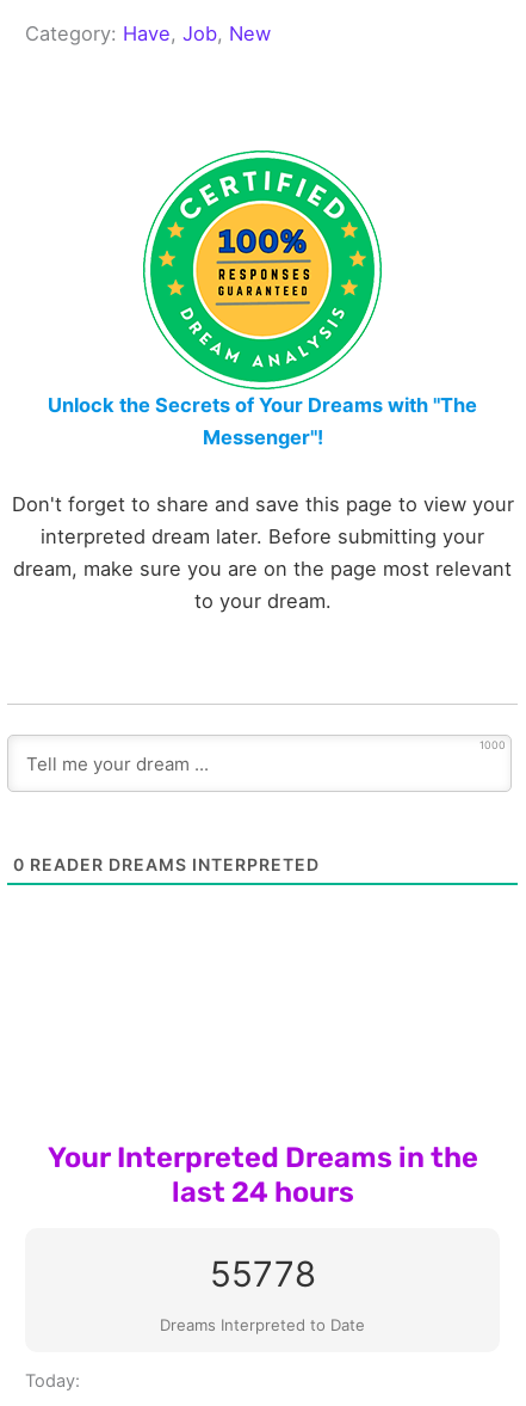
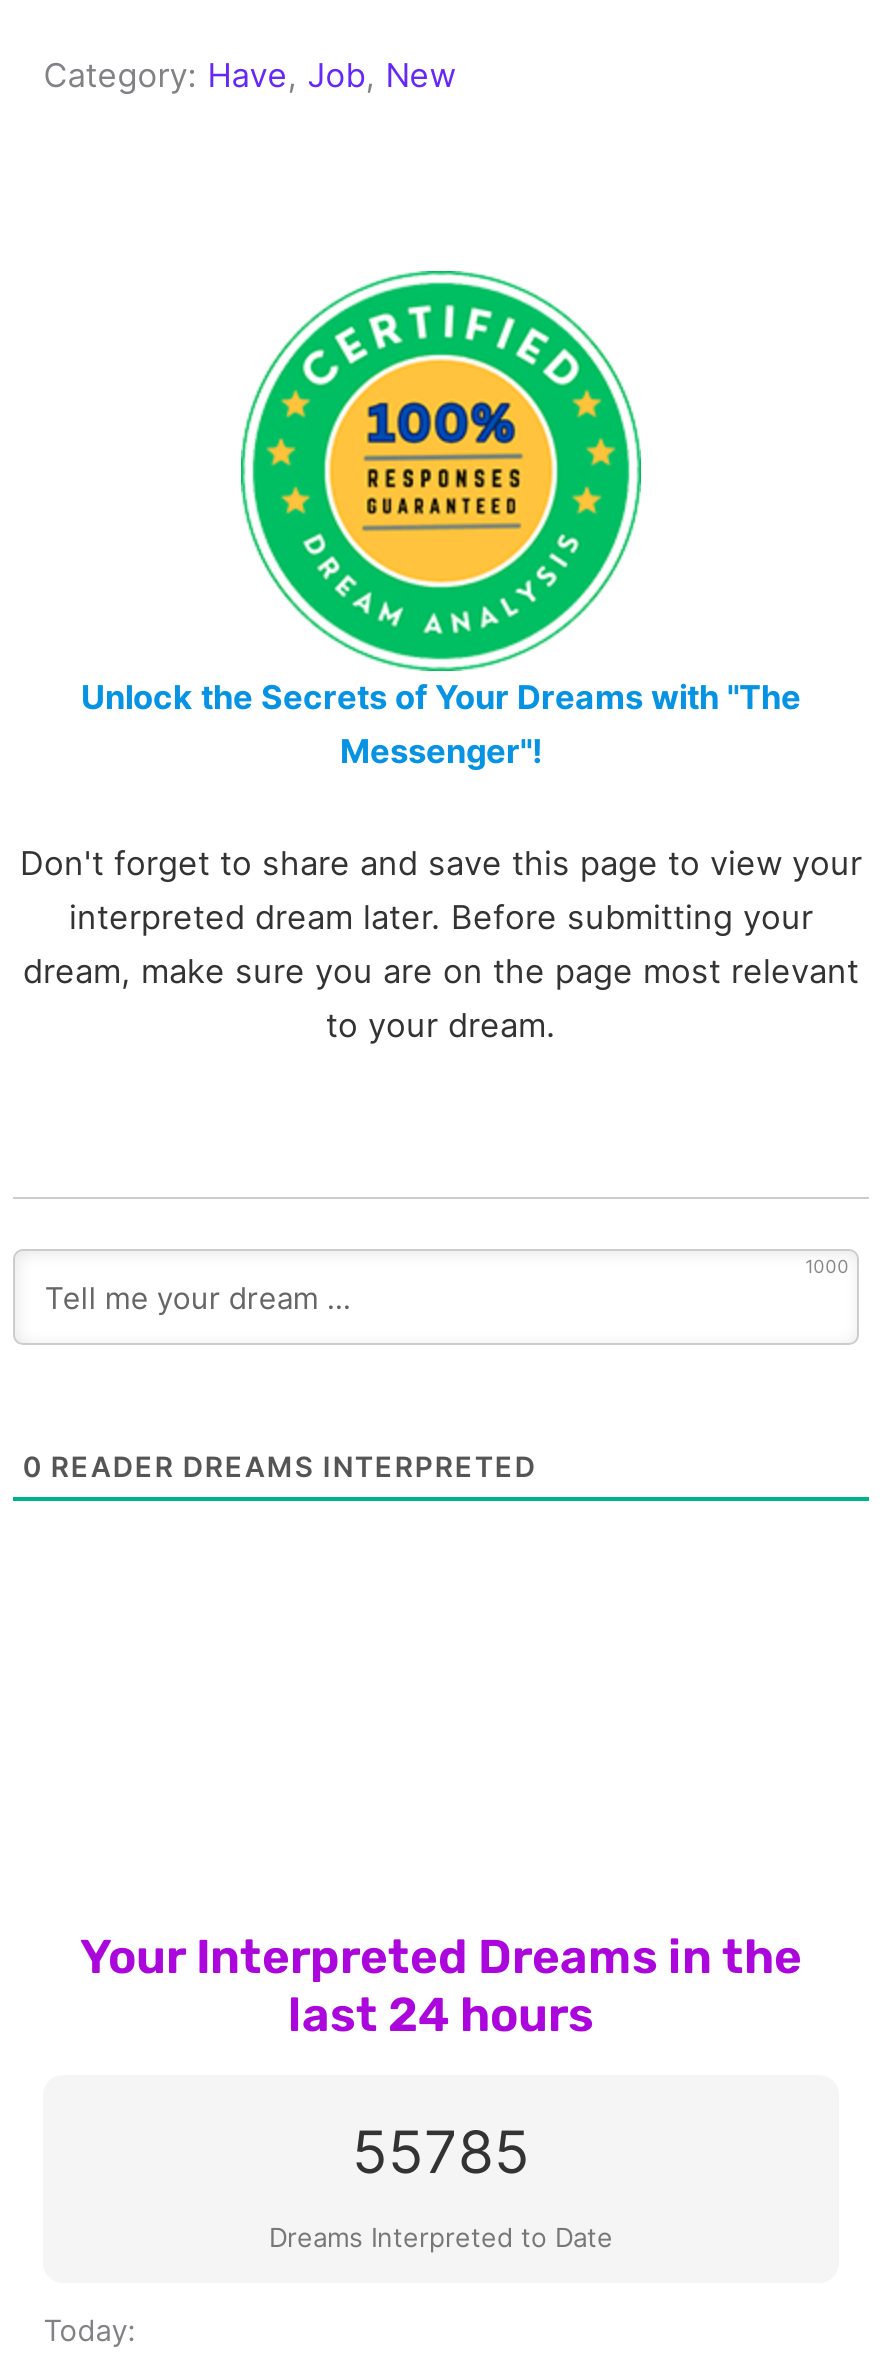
[209,1253,315,1295] 55778 -> [352,2117,530,2187] 55785

